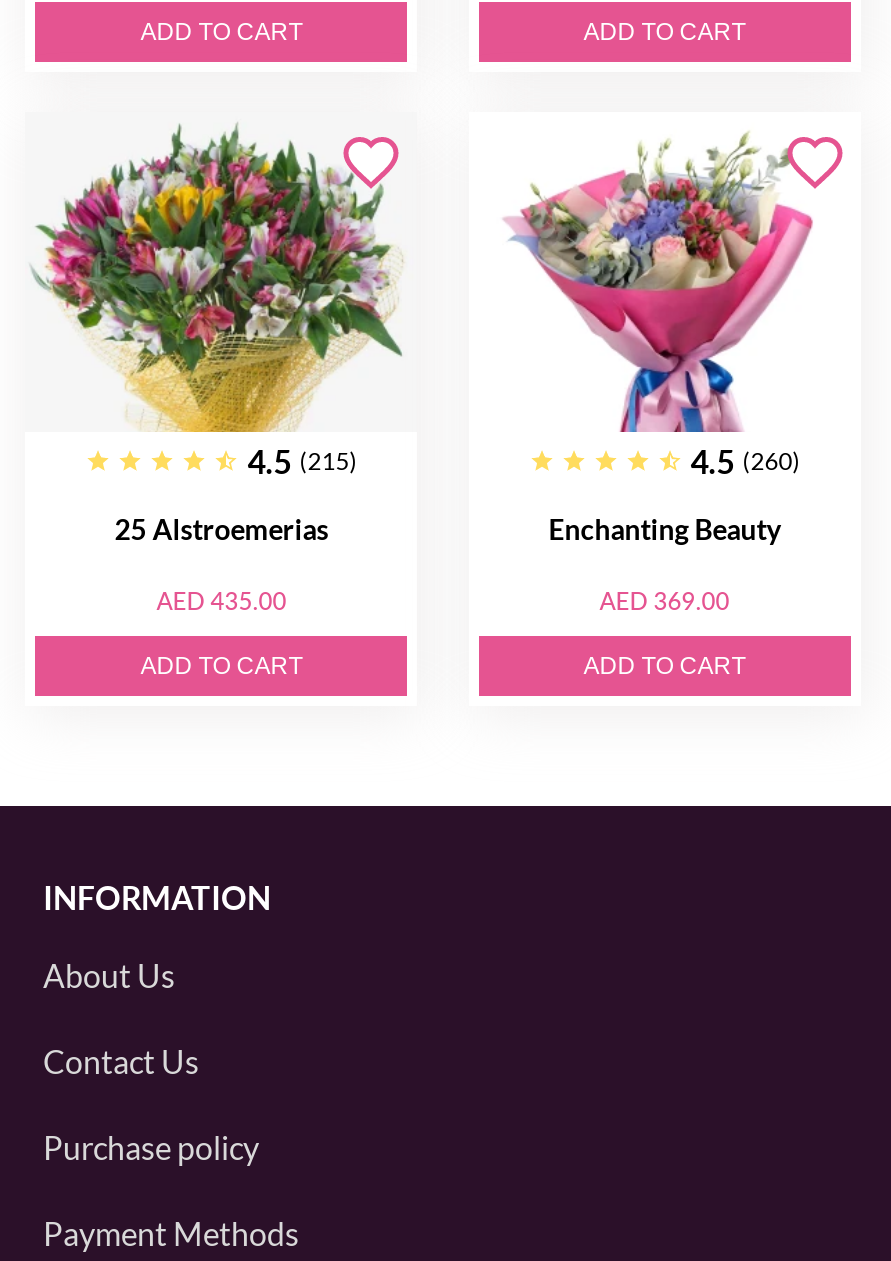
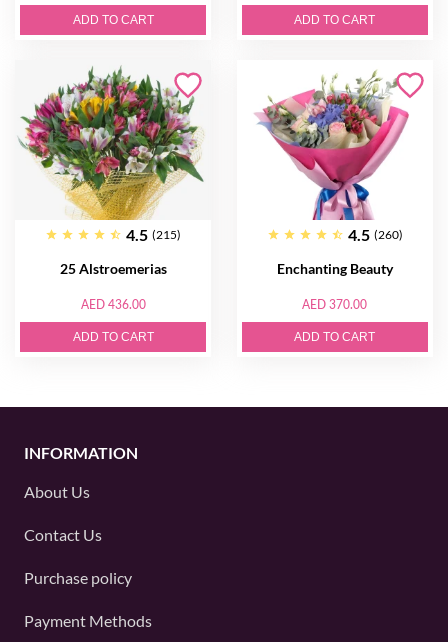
[156,586,286,616] AED 435.00 -> [81,297,146,312] AED 436.00
[600,586,730,616] AED 369.00 -> [302,297,367,312] AED 370.00

